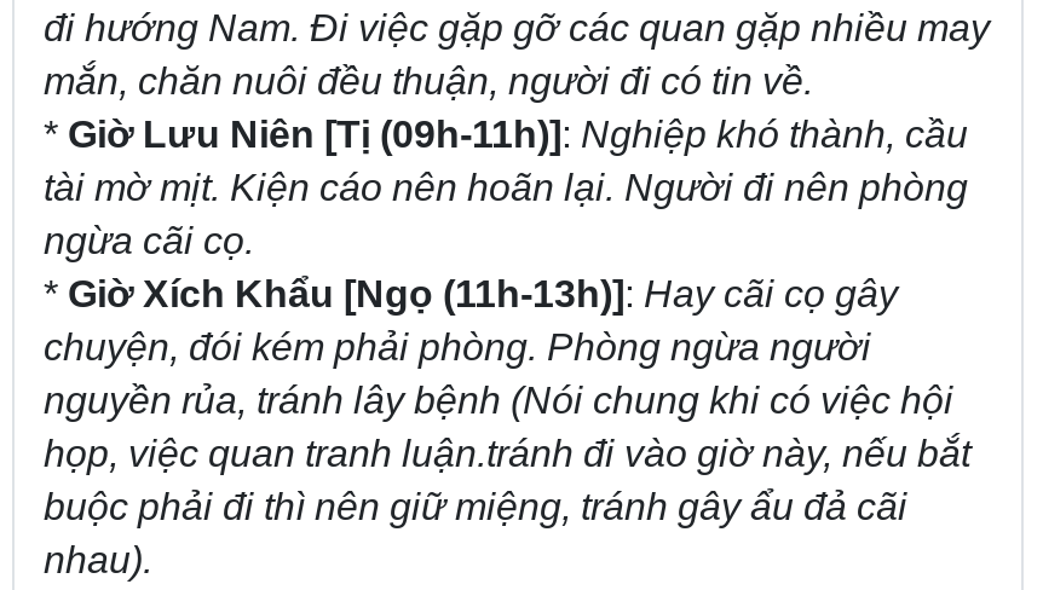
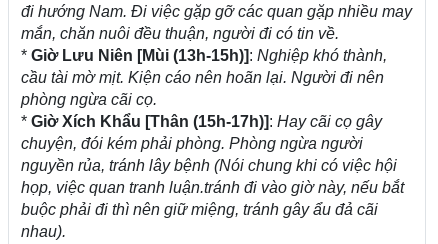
[44,114,968,315] * Giờ Lưu Niên [Tị (09h-11h)]: Nghiệp khó thành, cầu | tài mờ mịt. Kiện cáo nên hoãn lại. Người đi nên phòng | ngừa cãi cọ. | * Giờ Xích Khẩu [Ngọ (11h-13h)]: Hay cãi cọ gây -> [21,47,387,130] * Giờ Lưu Niên [Mùi (13h-15h)]: Nghiệp khó thành, | cầu tài mờ mịt. Kiện cáo nên hoãn lại. Người đi nên | phòng ngừa cãi cọ. | * Giờ Xích Khẩu [Thân (15h-17h)]: Hay cãi cọ gây

